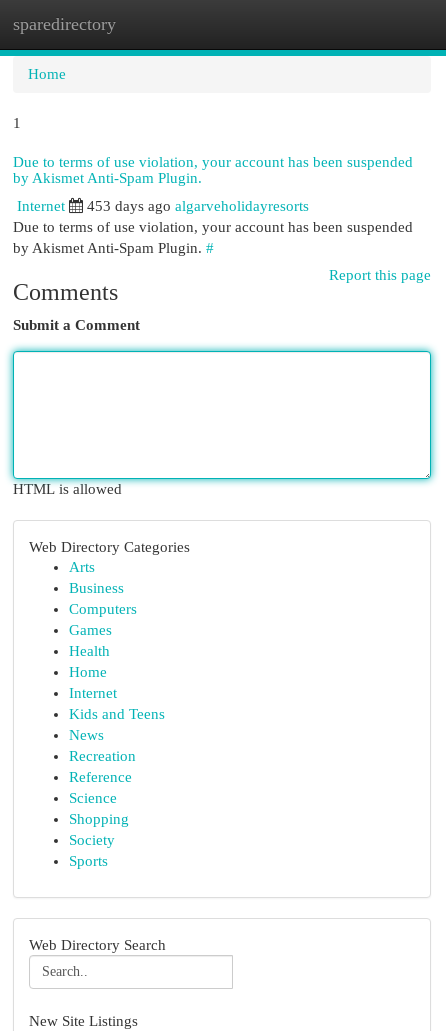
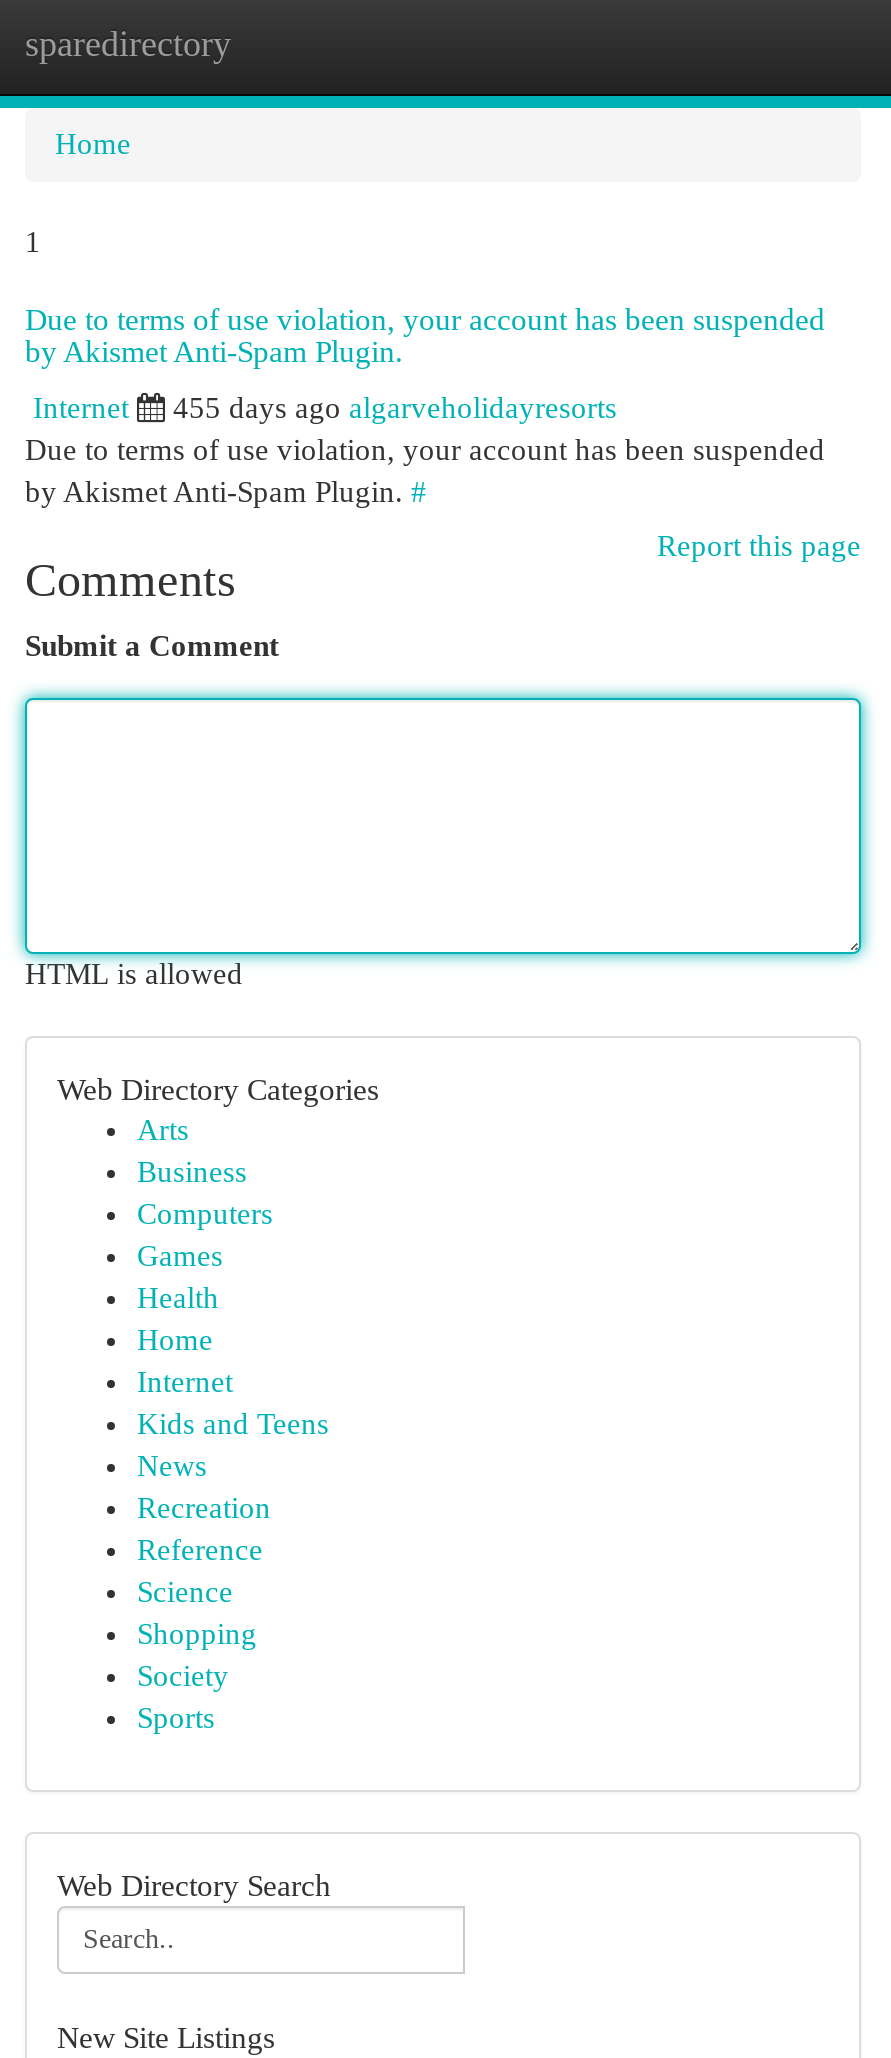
[87,198,309,214] 453 days ago algarveholidayresorts -> [173,392,617,424] 455 days ago algarveholidayresorts

